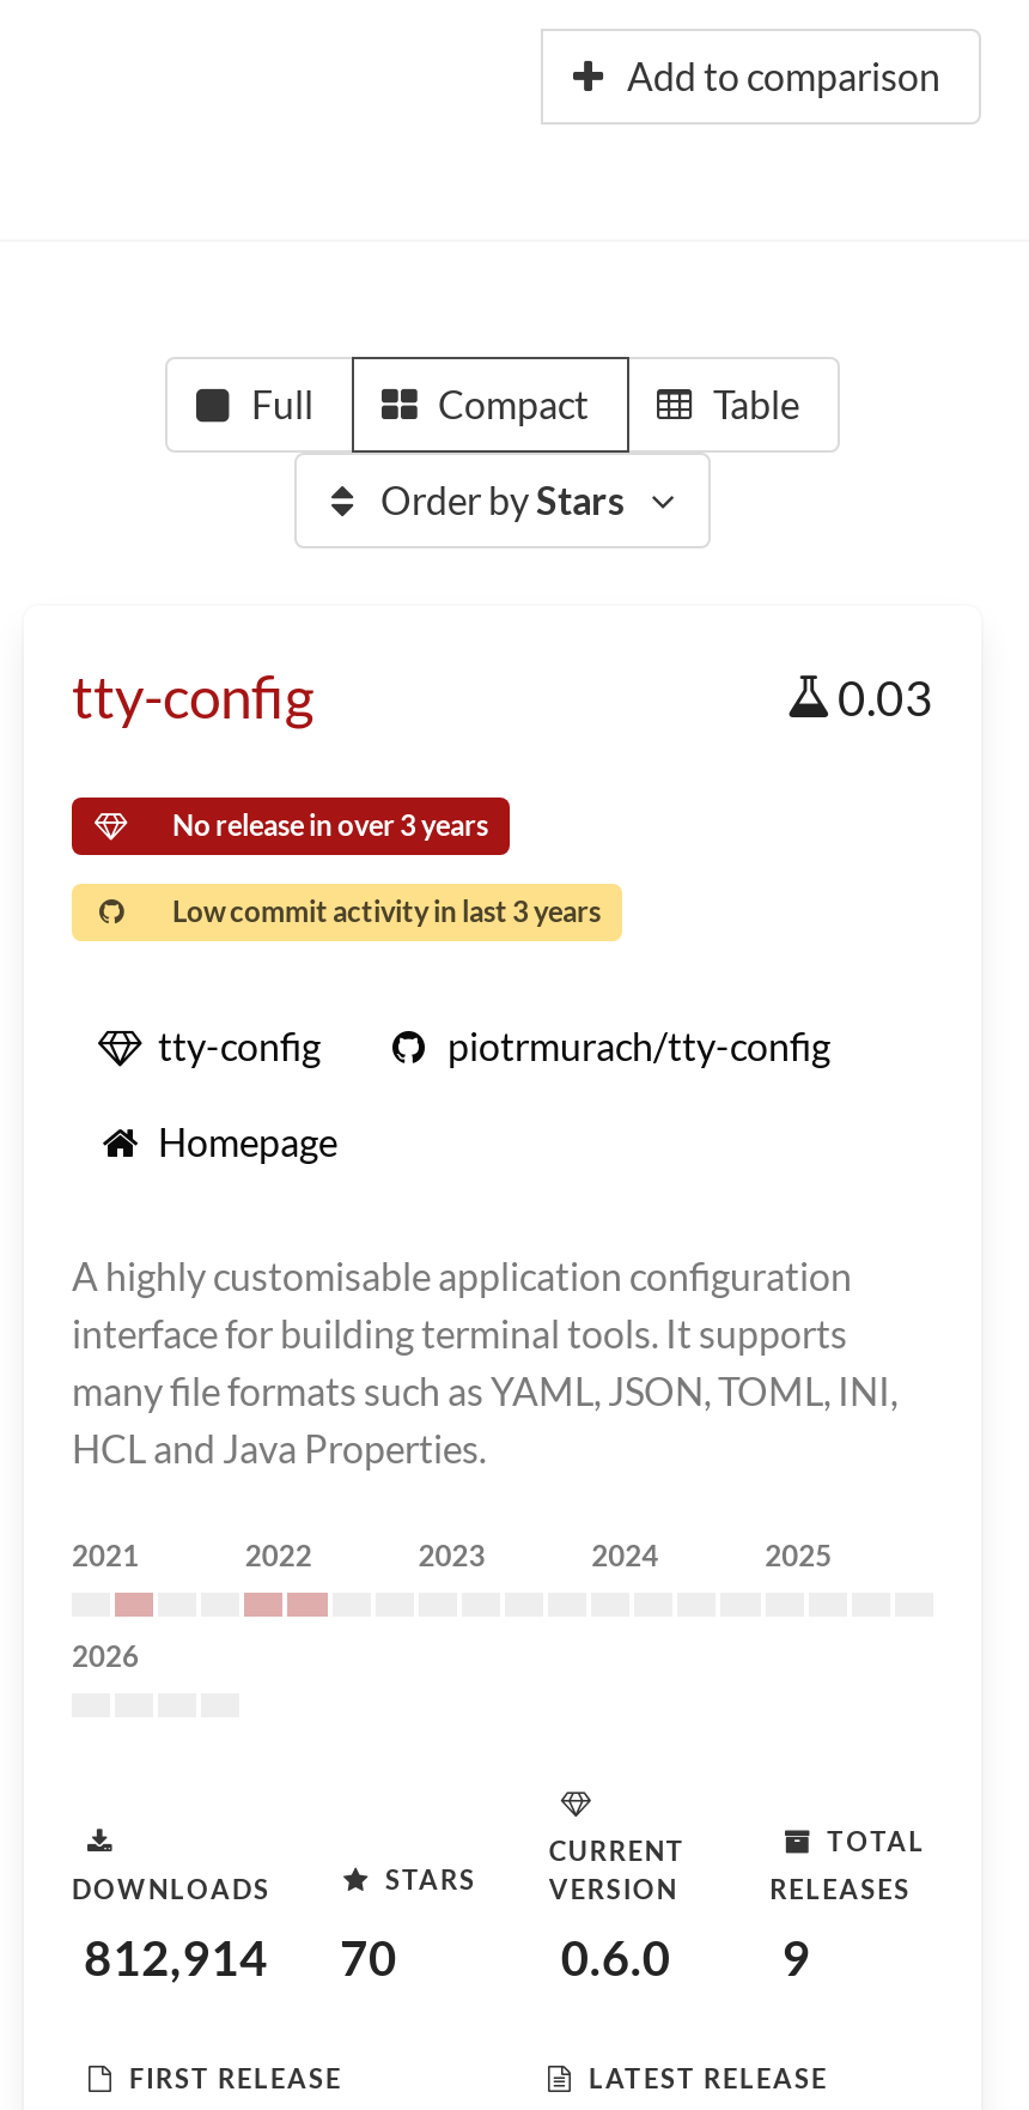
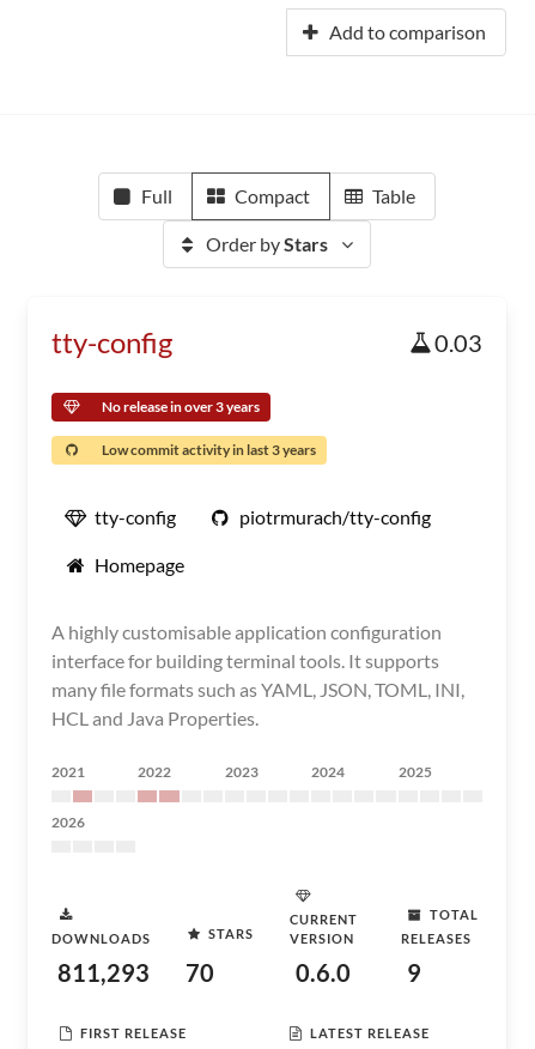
[84,1928,397,1985] 812,914 70 -> [57,958,214,987] 811,293 70

